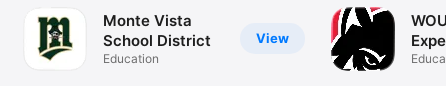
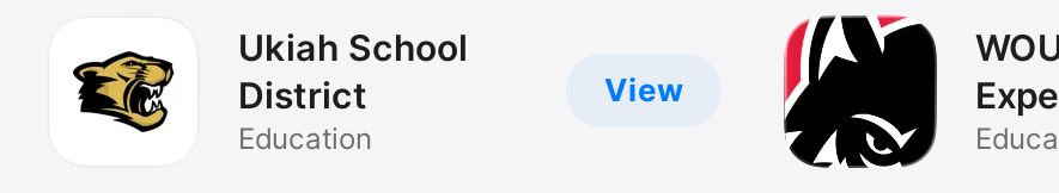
[34,11,211,61] [image] | Monte Vista | School District -> [71,26,468,142] [image] | Ukiah School | District

